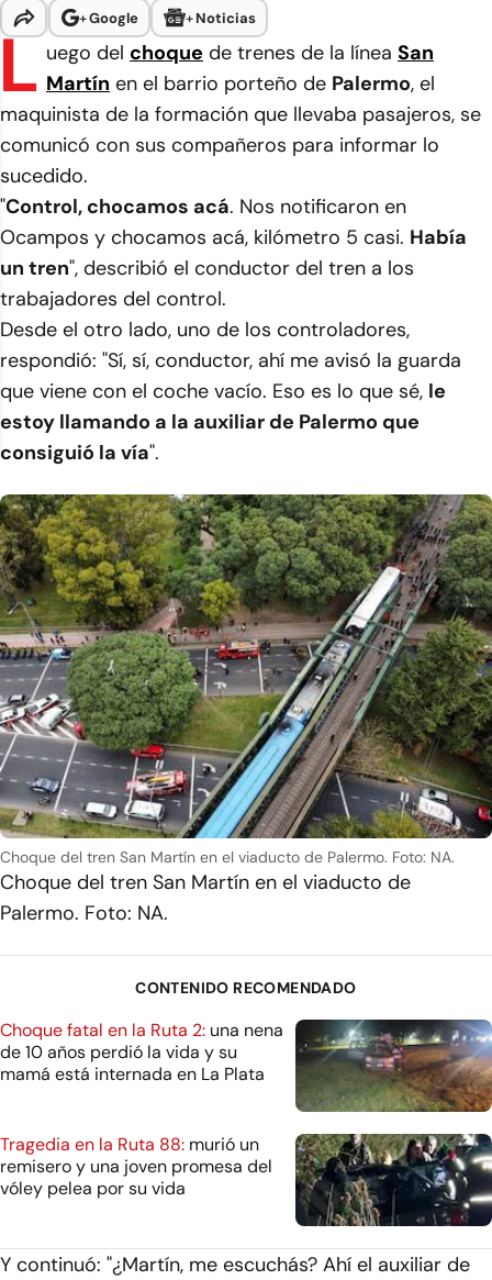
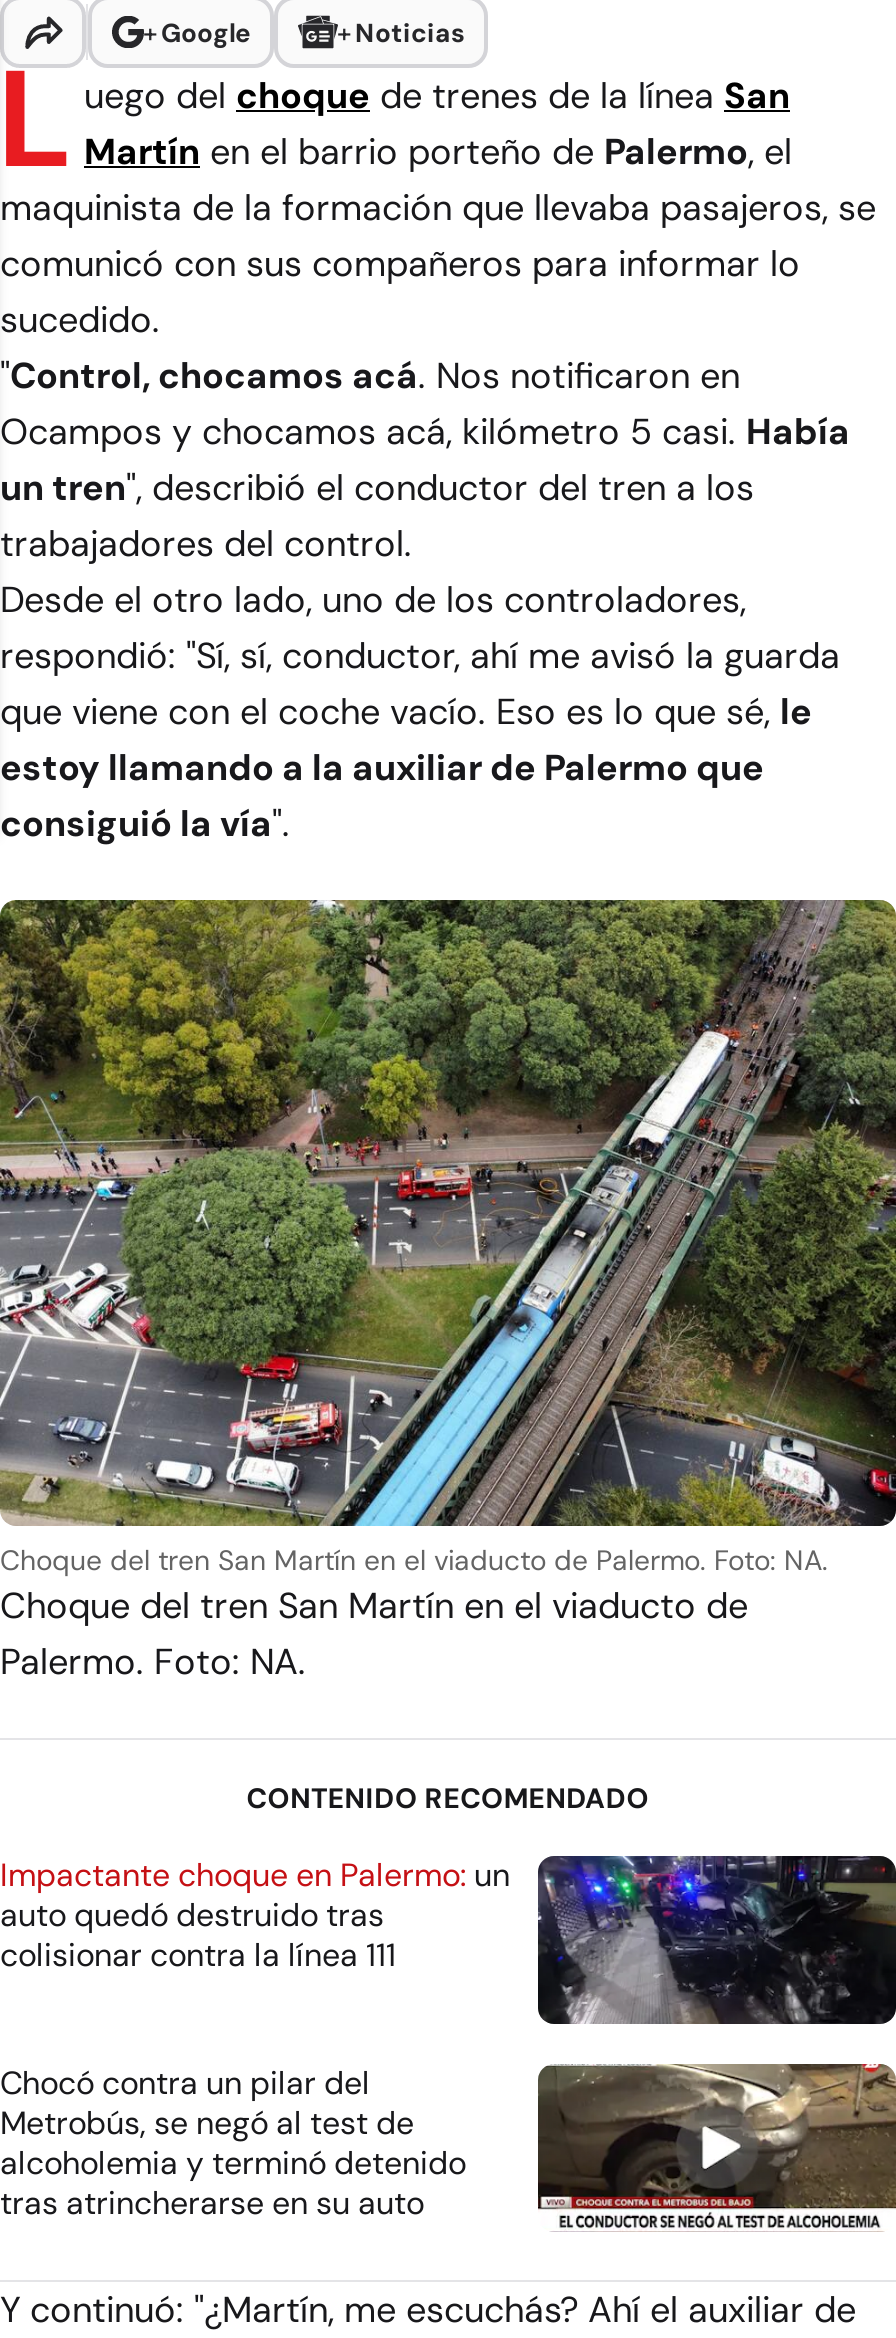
[0,1018,489,1112] [image] | Choque fatal en la Ruta 2: una nena | de 10 años perdió la vida y su | mamá está internada en La Plata -> [0,1853,890,2024] [image] | Impactante choque en Palermo: un | auto quedó destruido tras | colisionar contra la línea 111
[0,1133,489,1227] [image] | Tragedia en la Ruta 88: murió un | remisero y una joven promesa del | vóley pelea por su vida -> [0,2062,890,2232] [image] | Chocó contra un pilar del | Metrobús, se negó al test de | alcoholemia y terminó detenido | tras atrincherarse en su auto

